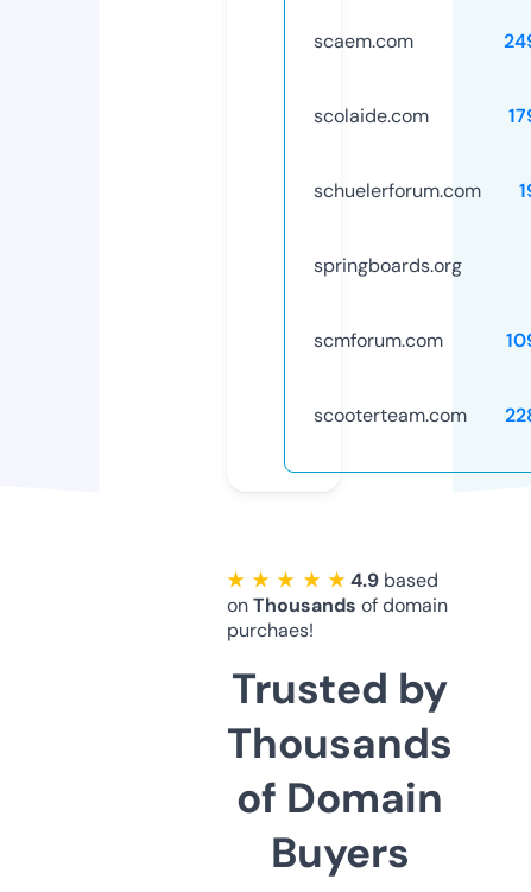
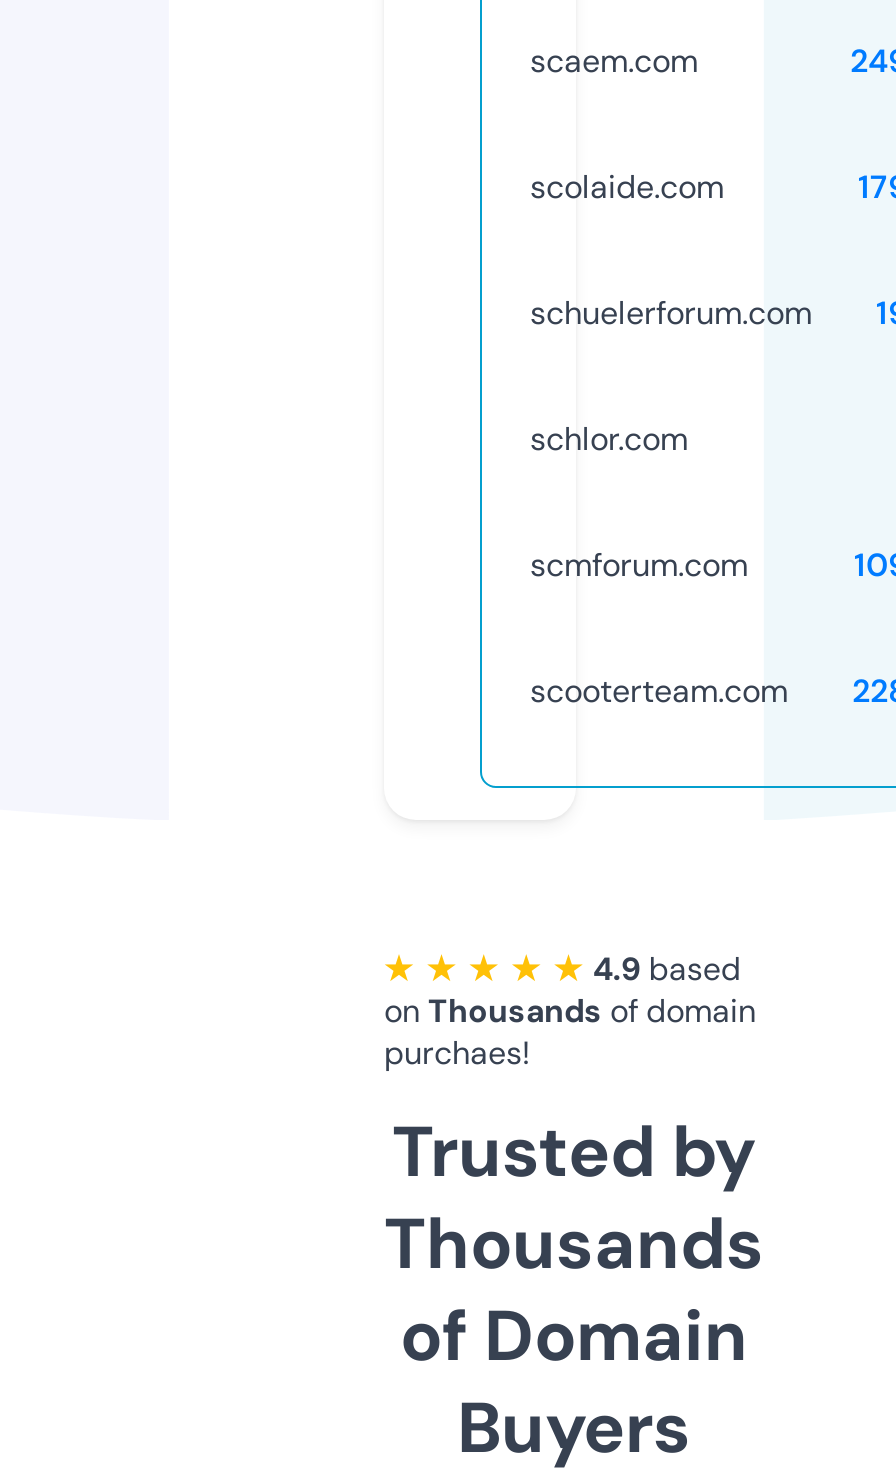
[314,253,462,278] springboards.org -> [530,418,688,460] schlor.com

